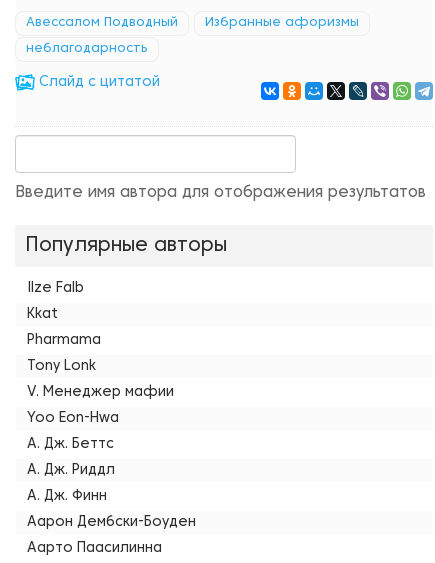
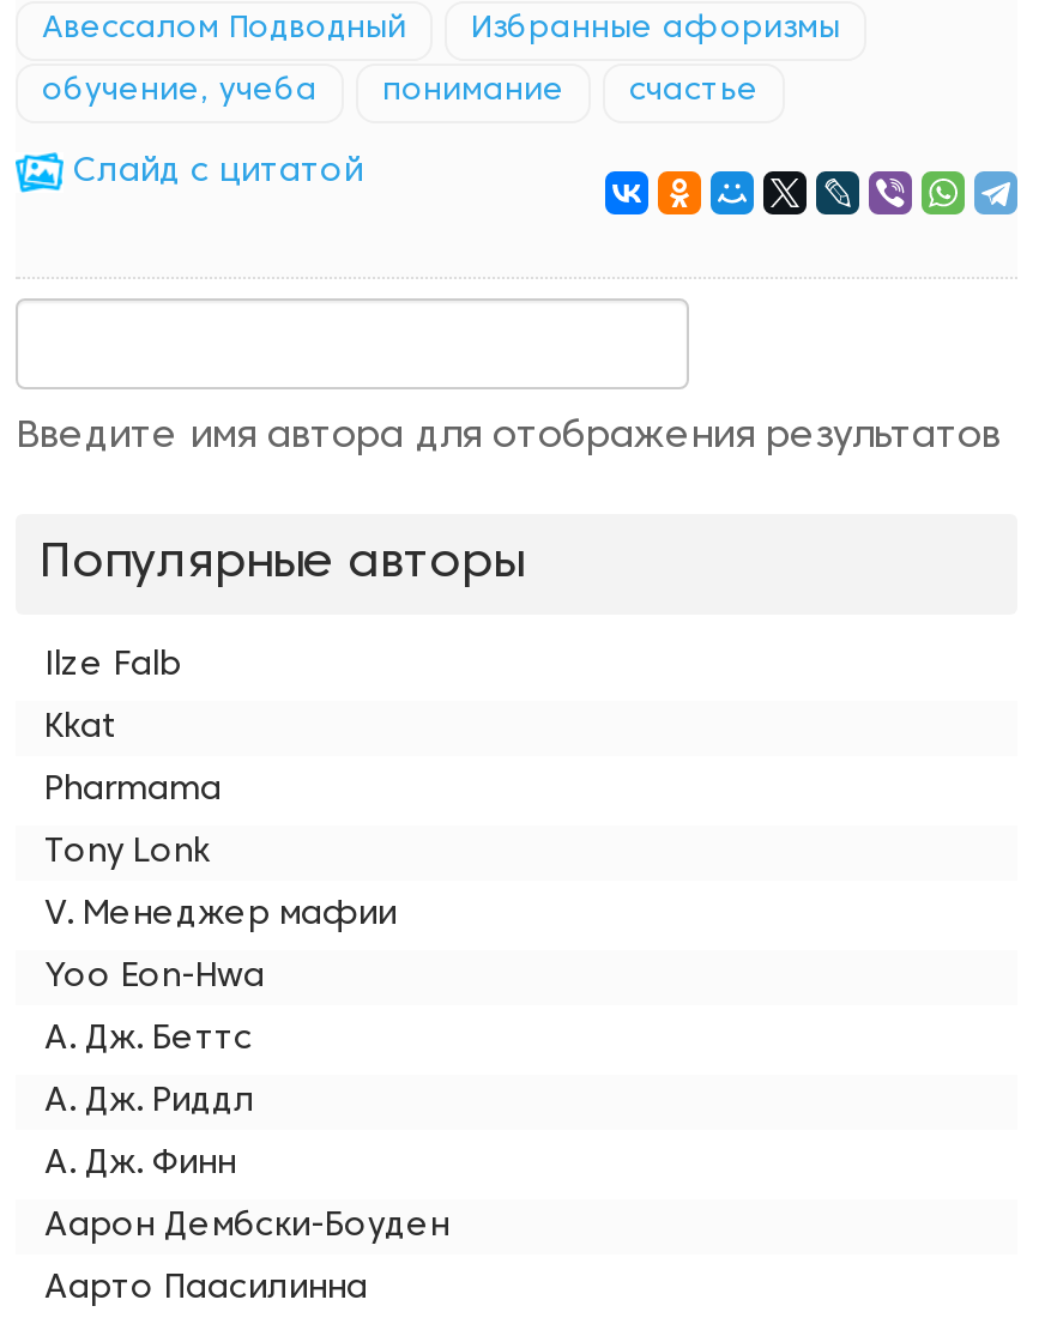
[26,43,148,55] неблагодарность -> [42,78,759,107] обучение, учеба | понимание | счастье

